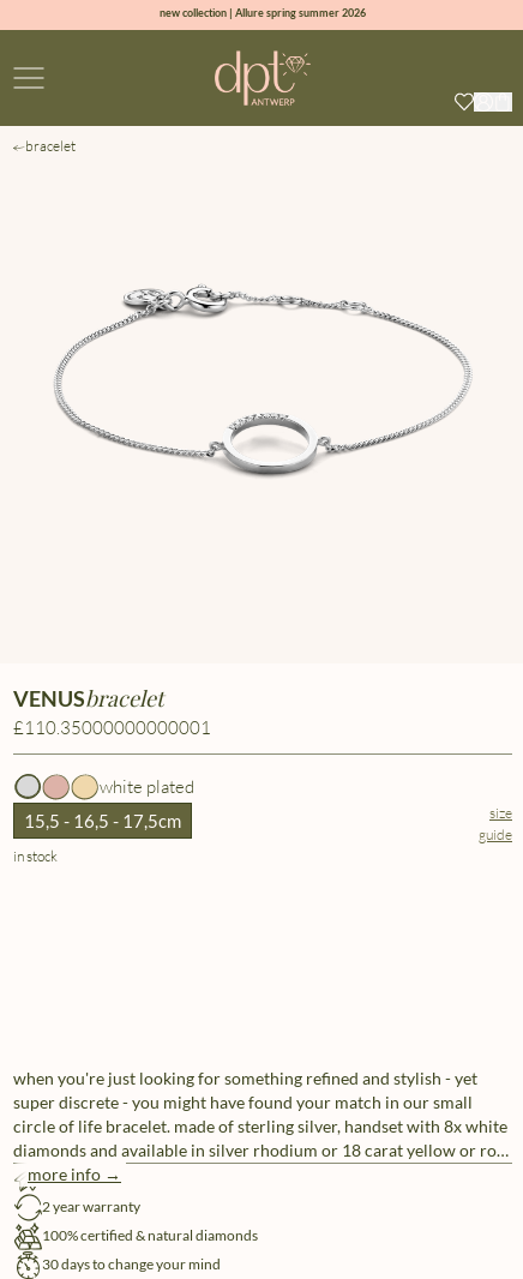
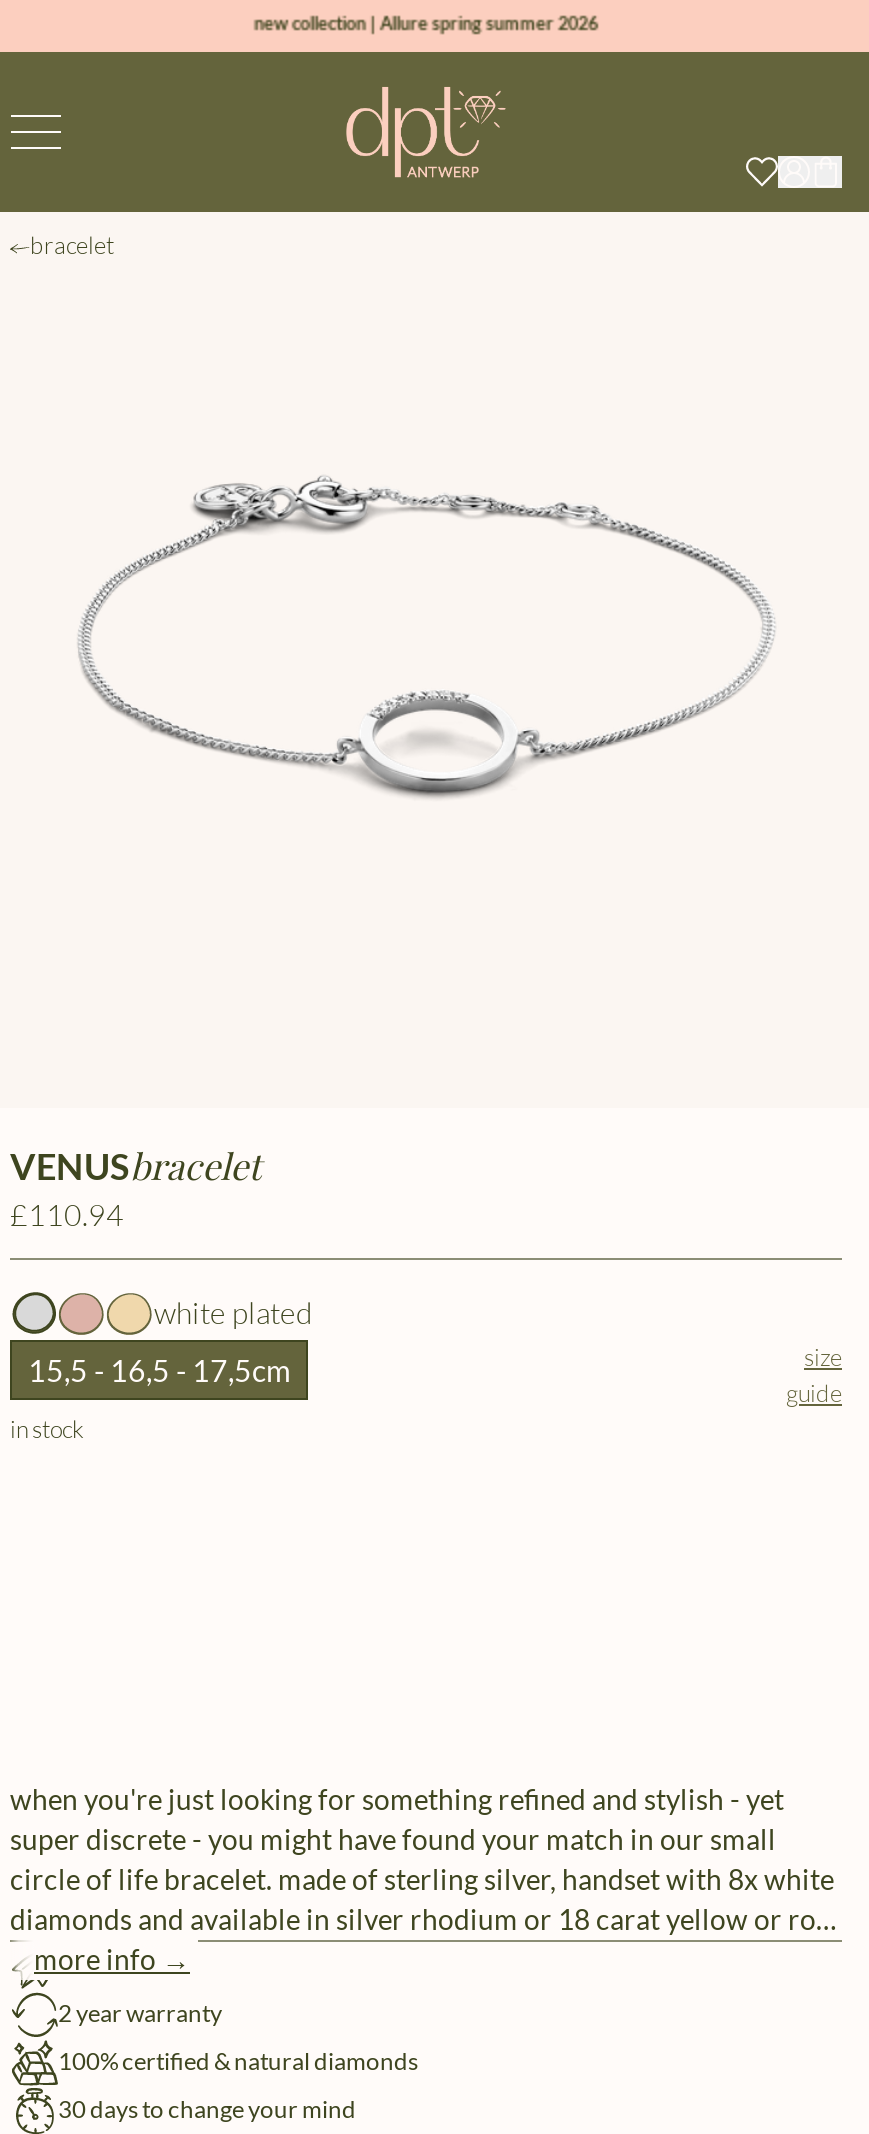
[13,716,211,739] £110.35000000000001 -> [10,1196,124,1234] £110.94

